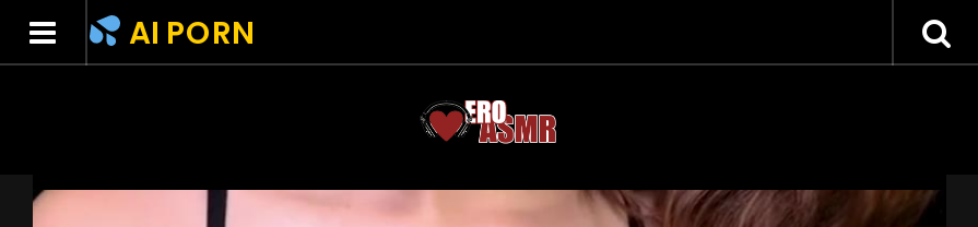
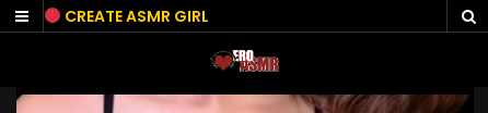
[122,10,253,53] AI PORN -> [61,5,209,27] CREATE ASMR GIRL

